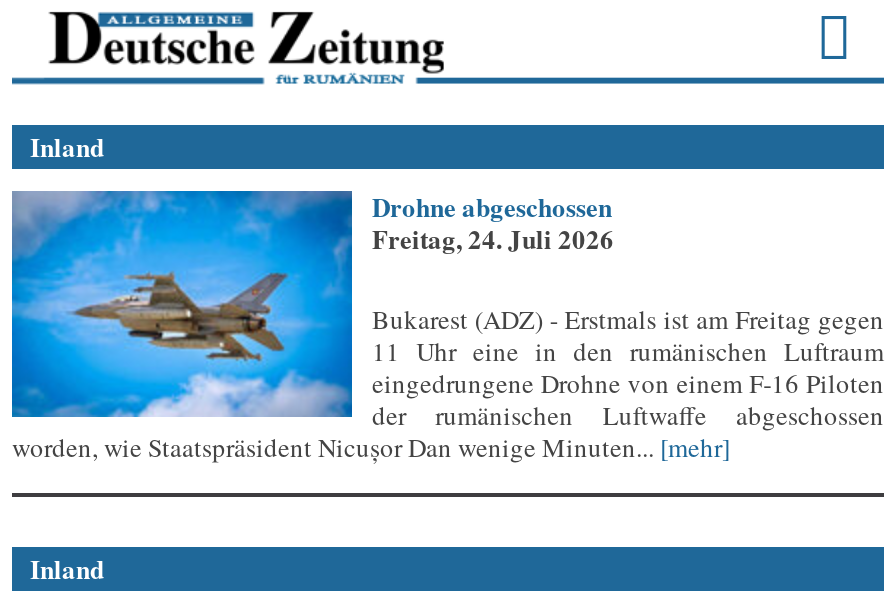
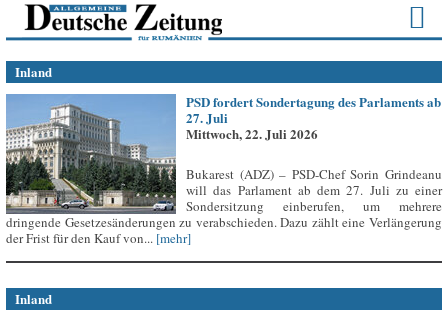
[10,191,884,465] [image] | Bukarest (ADZ) - Erstmals ist am Freitag gegen | 11 Uhr eine in den rumänischen Luftraum | eingedrungene Drohne von einem F-16 Piloten | der rumänischen Luftwaffe abgeschossen | worden, wie Staatspräsident Nicușor Dan wenige Minuten... [mehr] -> [5,93,442,247] [image] | Bukarest (ADZ) – PSD-Chef Sorin Grindeanu | will das Parlament ab dem 27. Juli zu einer | Sondersitzung einberufen, um mehrere | dringende Gesetzesänderungen zu verabschieden. Dazu zählt eine Verlängerung | der Frist für den Kauf von... [mehr]
[372,187,614,257] Drohne abgeschossen | Freitag, 24. Juli 2026 -> [186,92,441,143] PSD fordert Sondertagung des Parlaments ab | 27. Juli | Mittwoch, 22. Juli 2026

